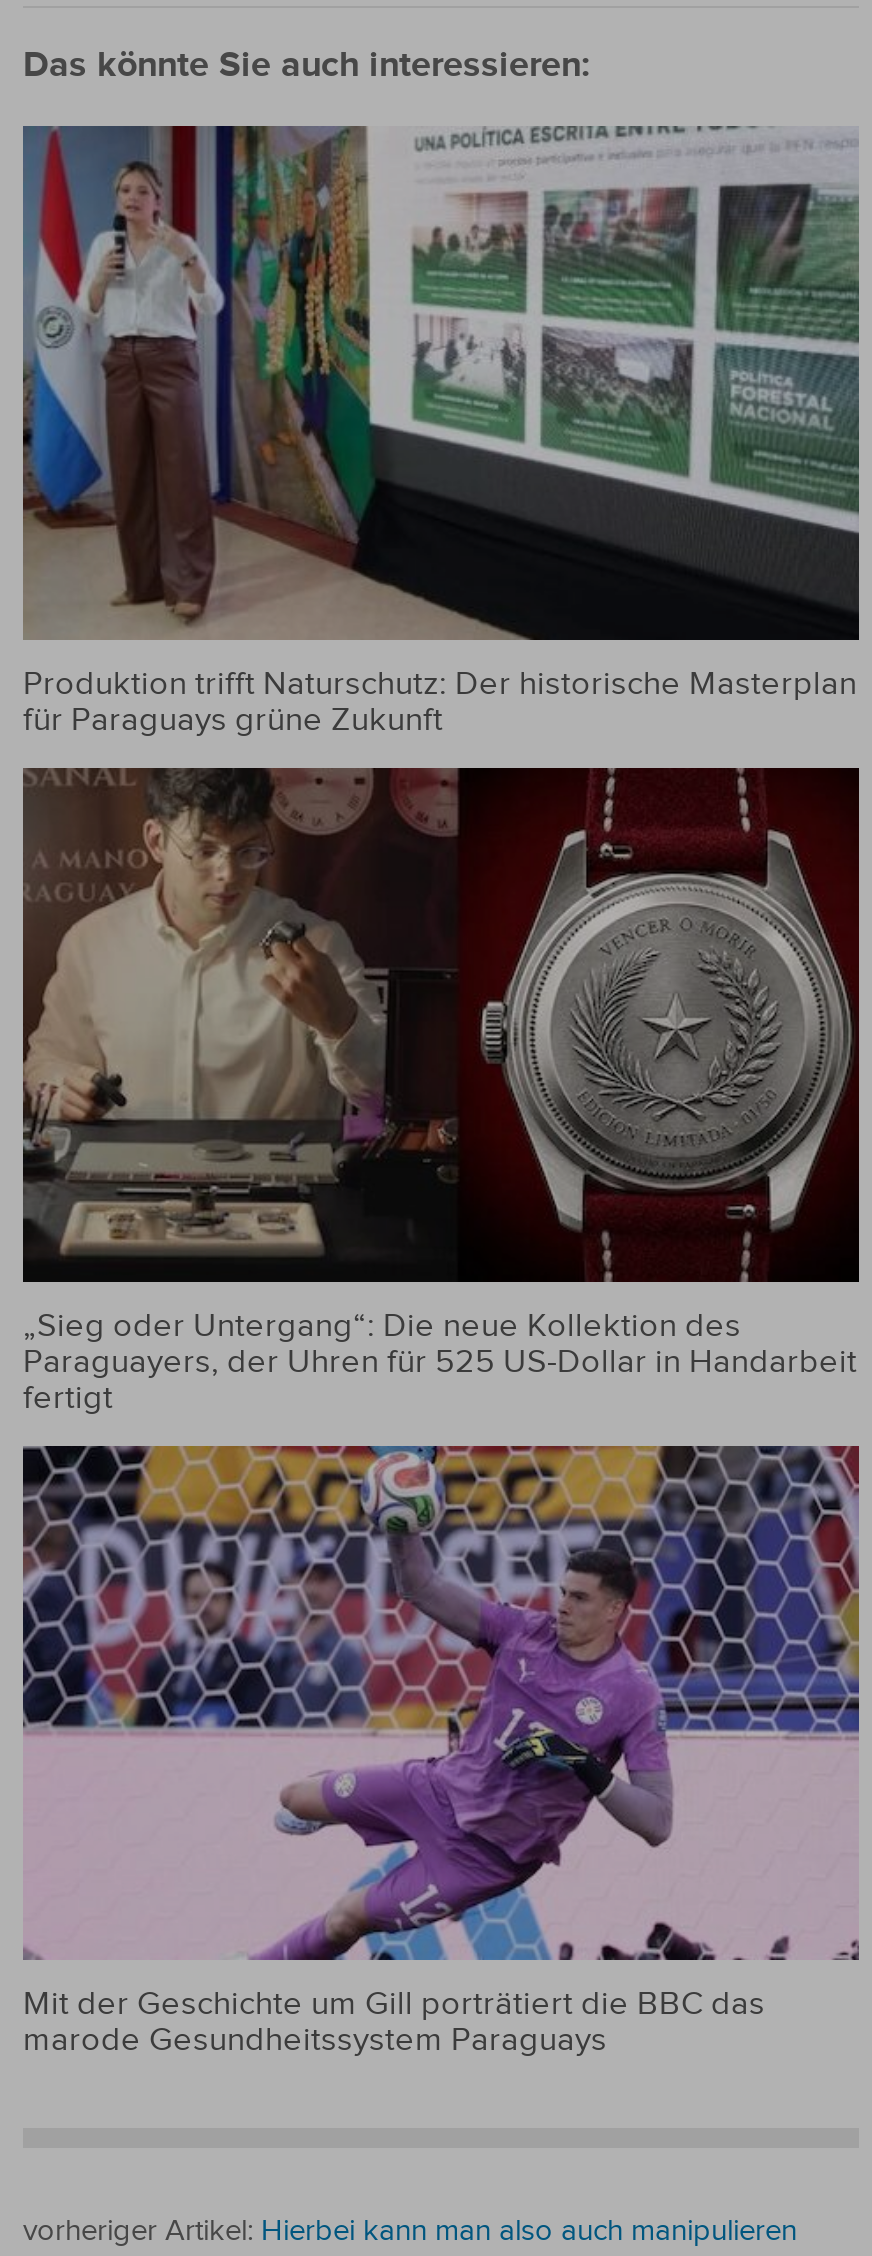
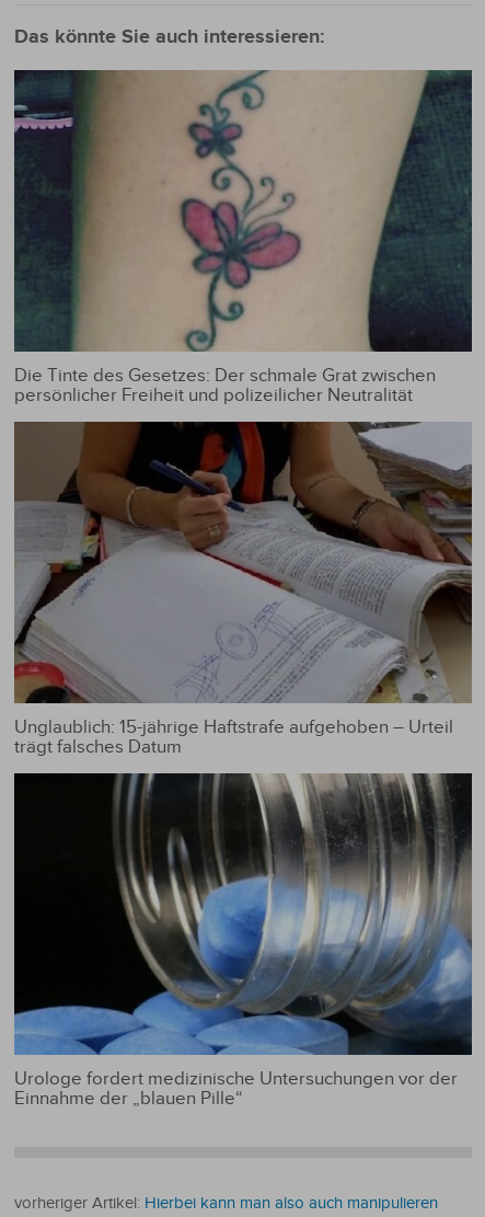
[21,124,859,740] [image] | Produktion trifft Naturschutz: Der historische Masterplan | für Paraguays grüne Zukunft -> [13,69,473,407] [image] | Die Tinte des Gesetzes: Der schmale Grat zwischen | persönlicher Freiheit und polizeilicher Neutralität
[21,766,861,1418] [image] | „Sieg oder Untergang“: Die neue Kollektion des | Paraguayers, der Uhren für 525 US-Dollar in Handarbeit | fertigt -> [13,421,473,758] [image] | Unglaublich: 15-jährige Haftstrafe aufgehoben – Urteil | trägt falsches Datum
[21,1444,861,2060] [image] | Mit der Geschichte um Gill porträtiert die BBC das | marode Gesundheitssystem Paraguays -> [13,772,473,1110] [image] | Urologe fordert medizinische Untersuchungen vor der | Einnahme der „blauen Pille“

